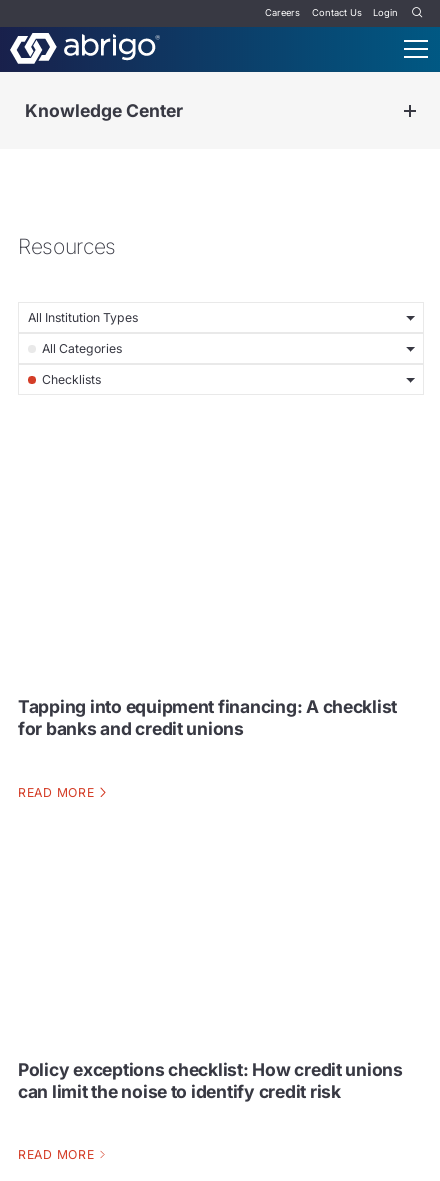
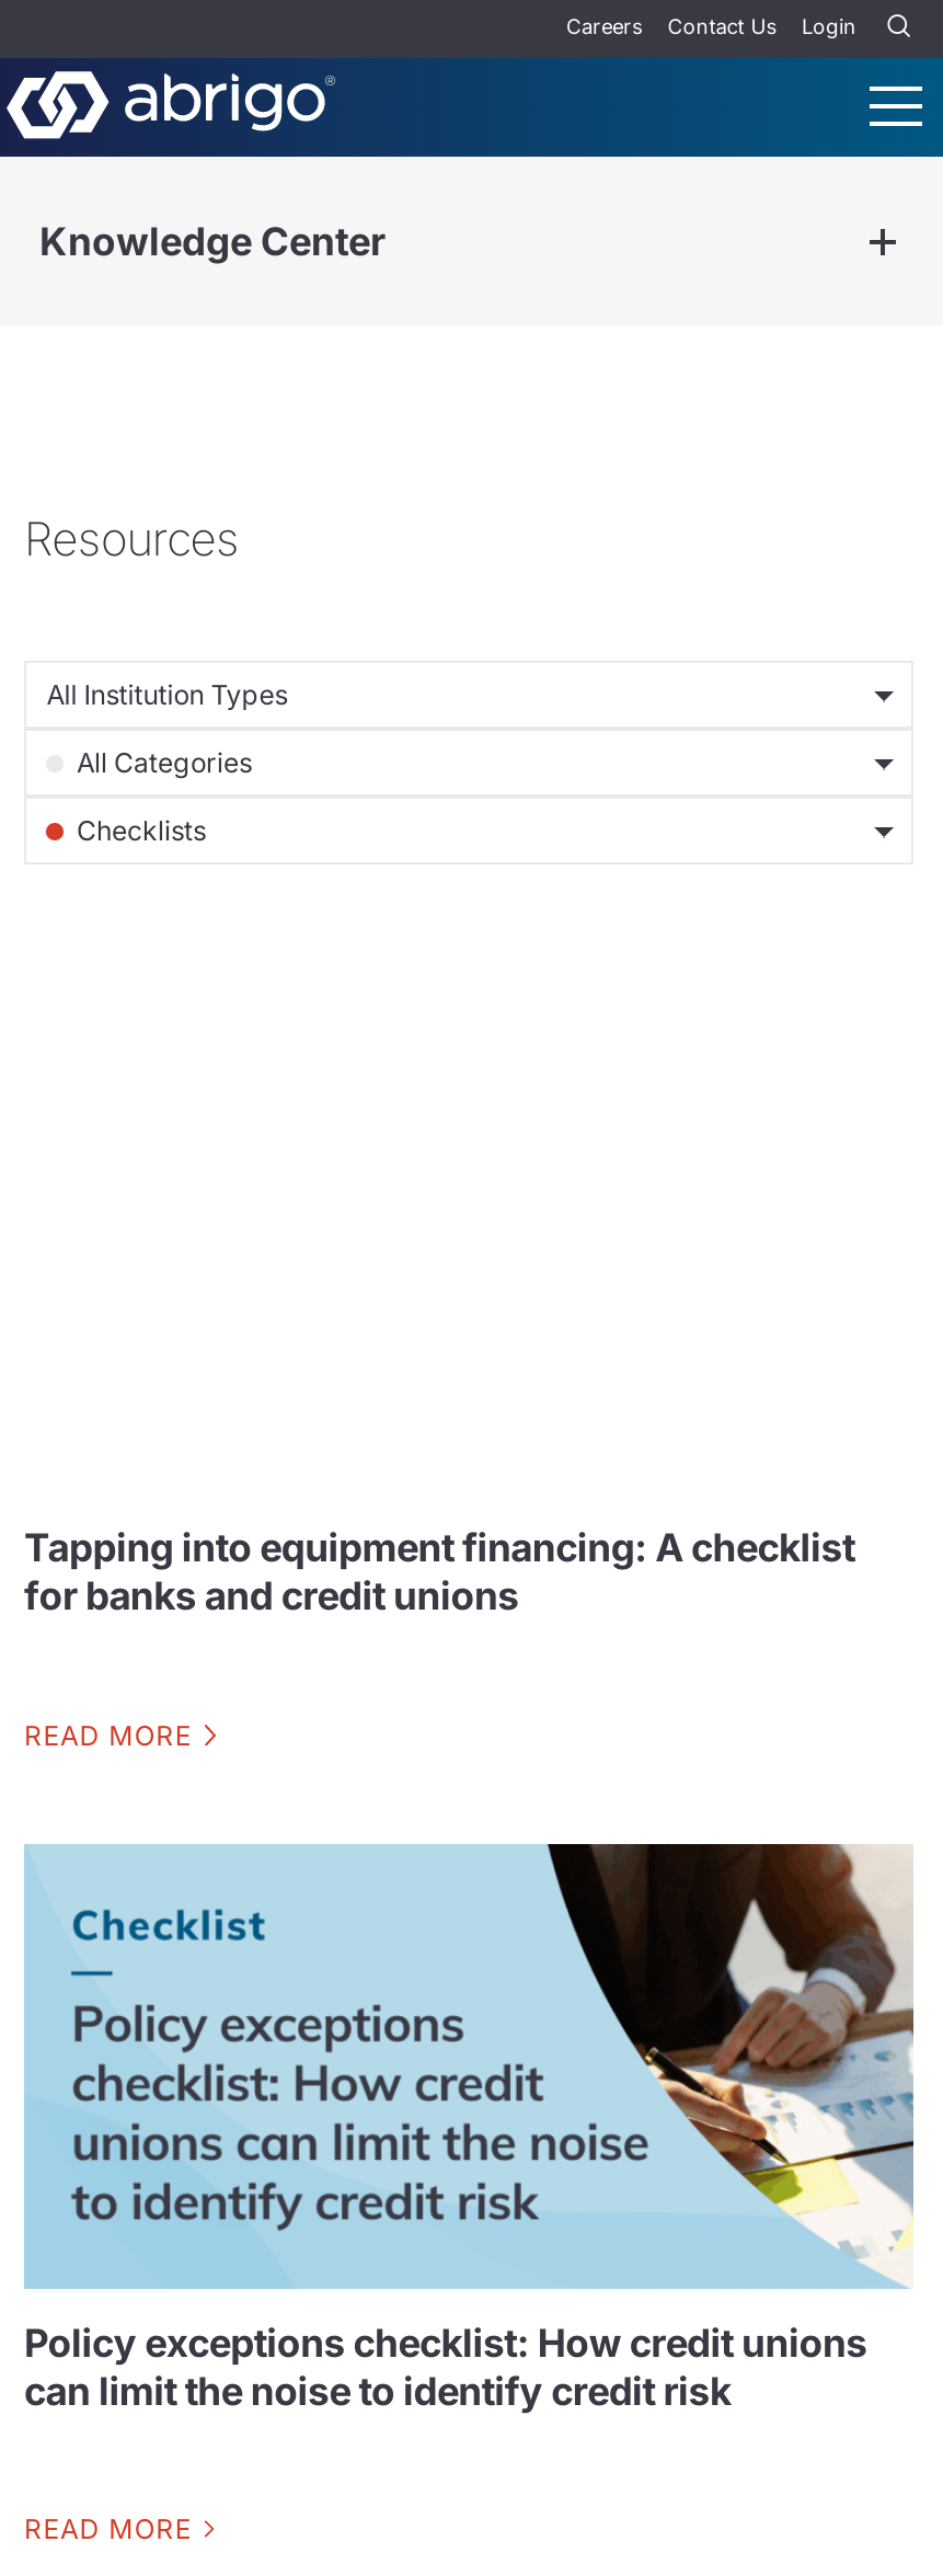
none -> [24,1842,916,2289] [image]

